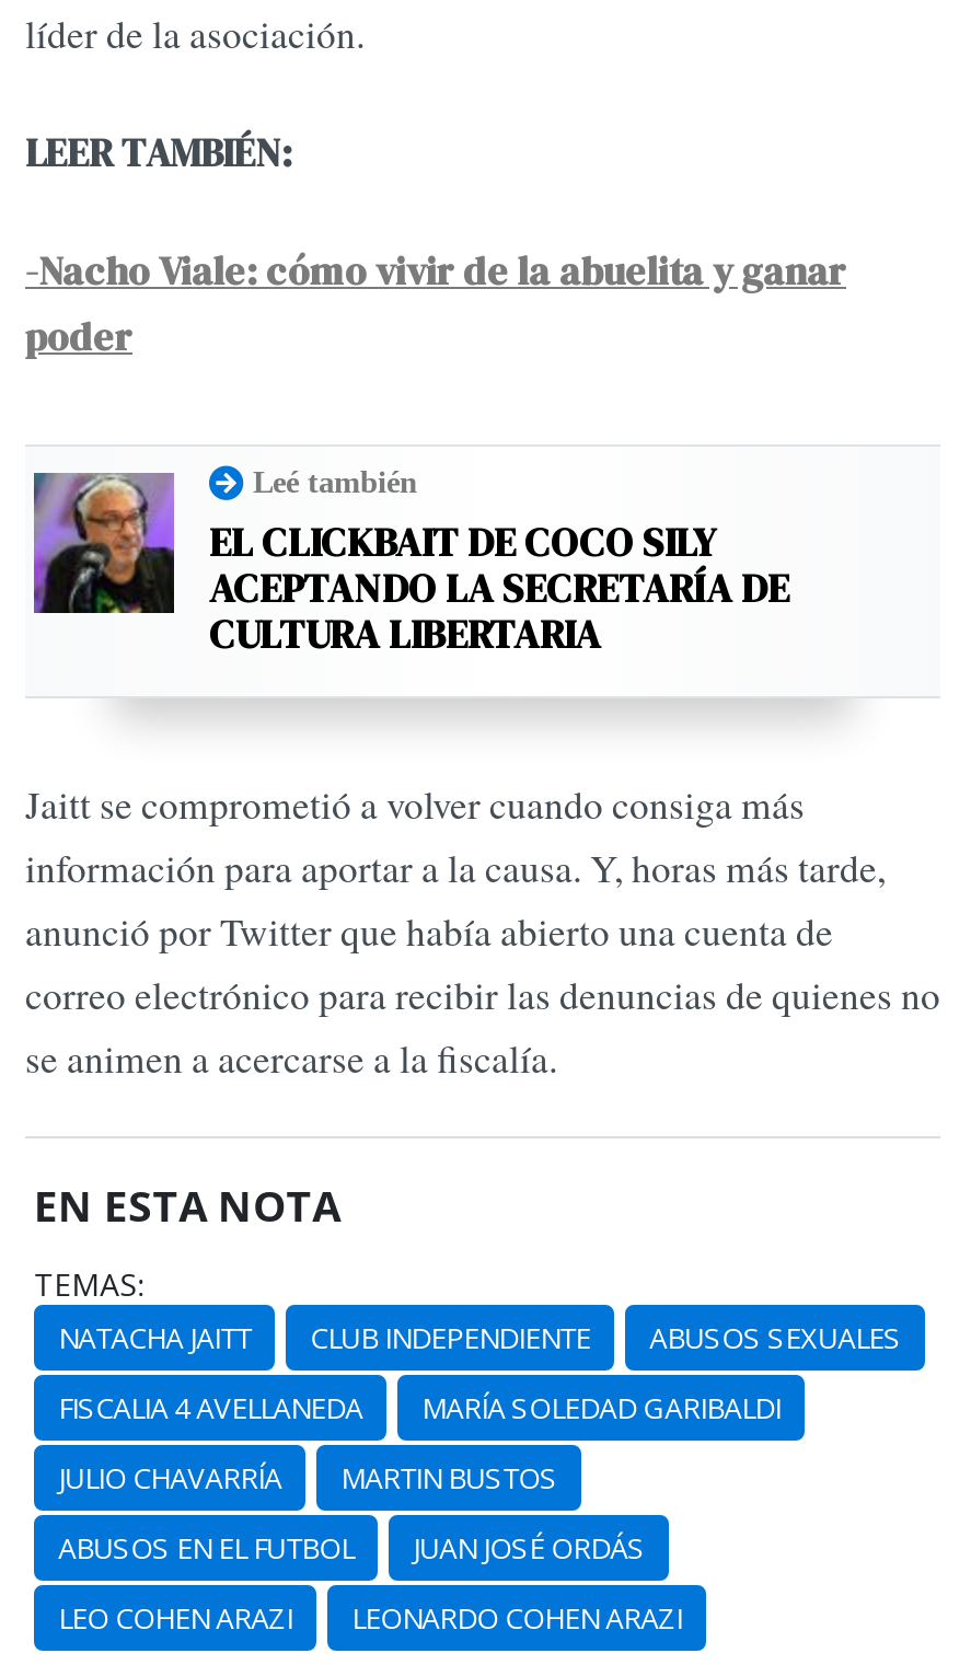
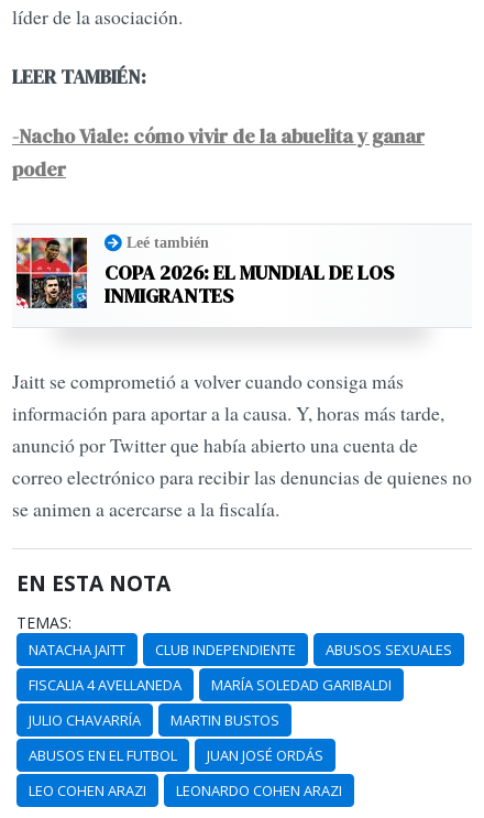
[32,471,789,662] [image] | EL CLICKBAIT DE COCO SILY | ACEPTANDO LA SECRETARÍA DE | CULTURA LIBERTARIA -> [15,237,394,310] [image] | COPA 2026: EL MUNDIAL DE LOS | INMIGRANTES

